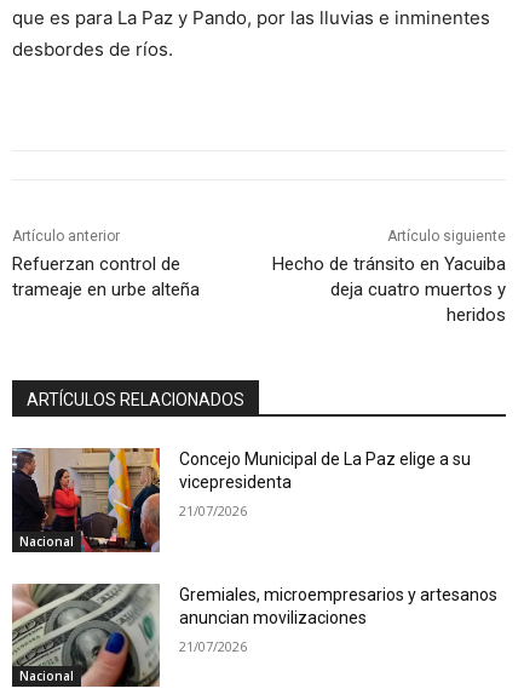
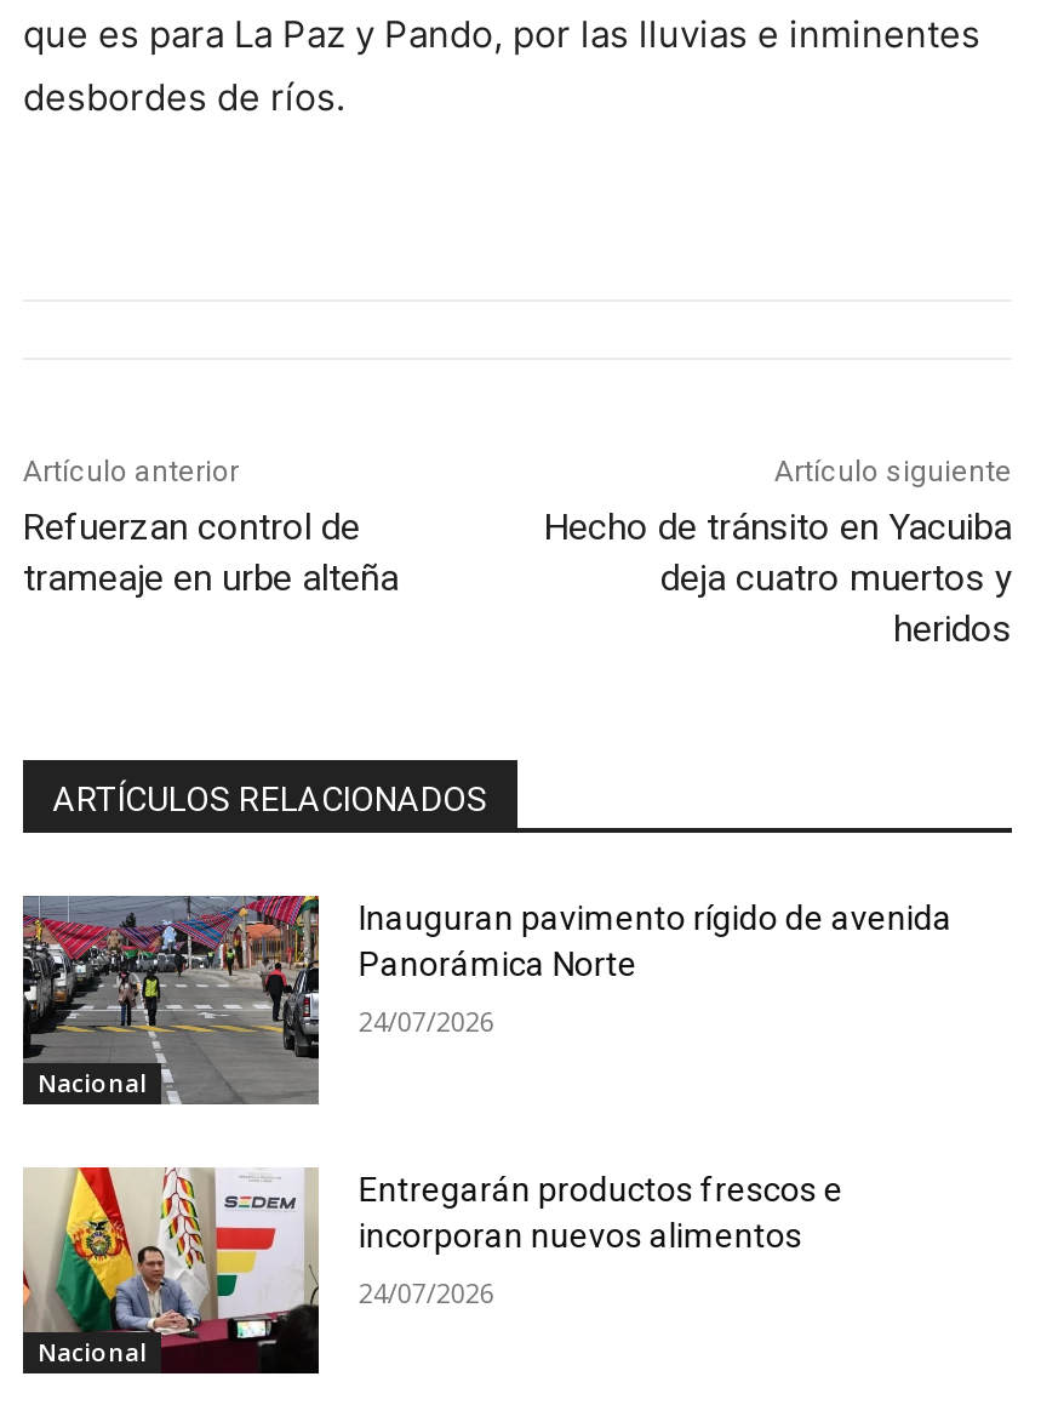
[12,447,471,552] [image] | Concejo Municipal de La Paz elige a su | vicepresidenta -> [21,893,952,1104] [image] | Inauguran pavimento rígido de avenida | Panorámica Norte
[180,501,247,520] 21/07/2026 -> [358,1003,494,1039] 24/07/2026
[12,583,498,688] [image] | Gremiales, microempresarios y artesanos | anuncian movilizaciones -> [23,1165,843,1376] [image] | Entregarán productos frescos e | incorporan nuevos alimentos
[180,637,247,655] 21/07/2026 -> [358,1273,494,1310] 24/07/2026

